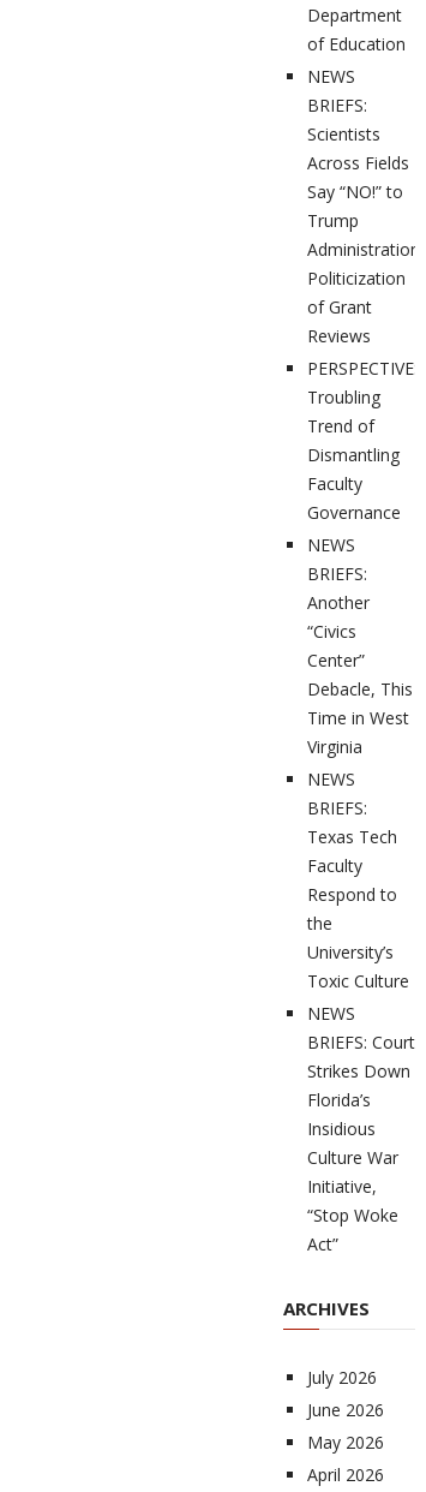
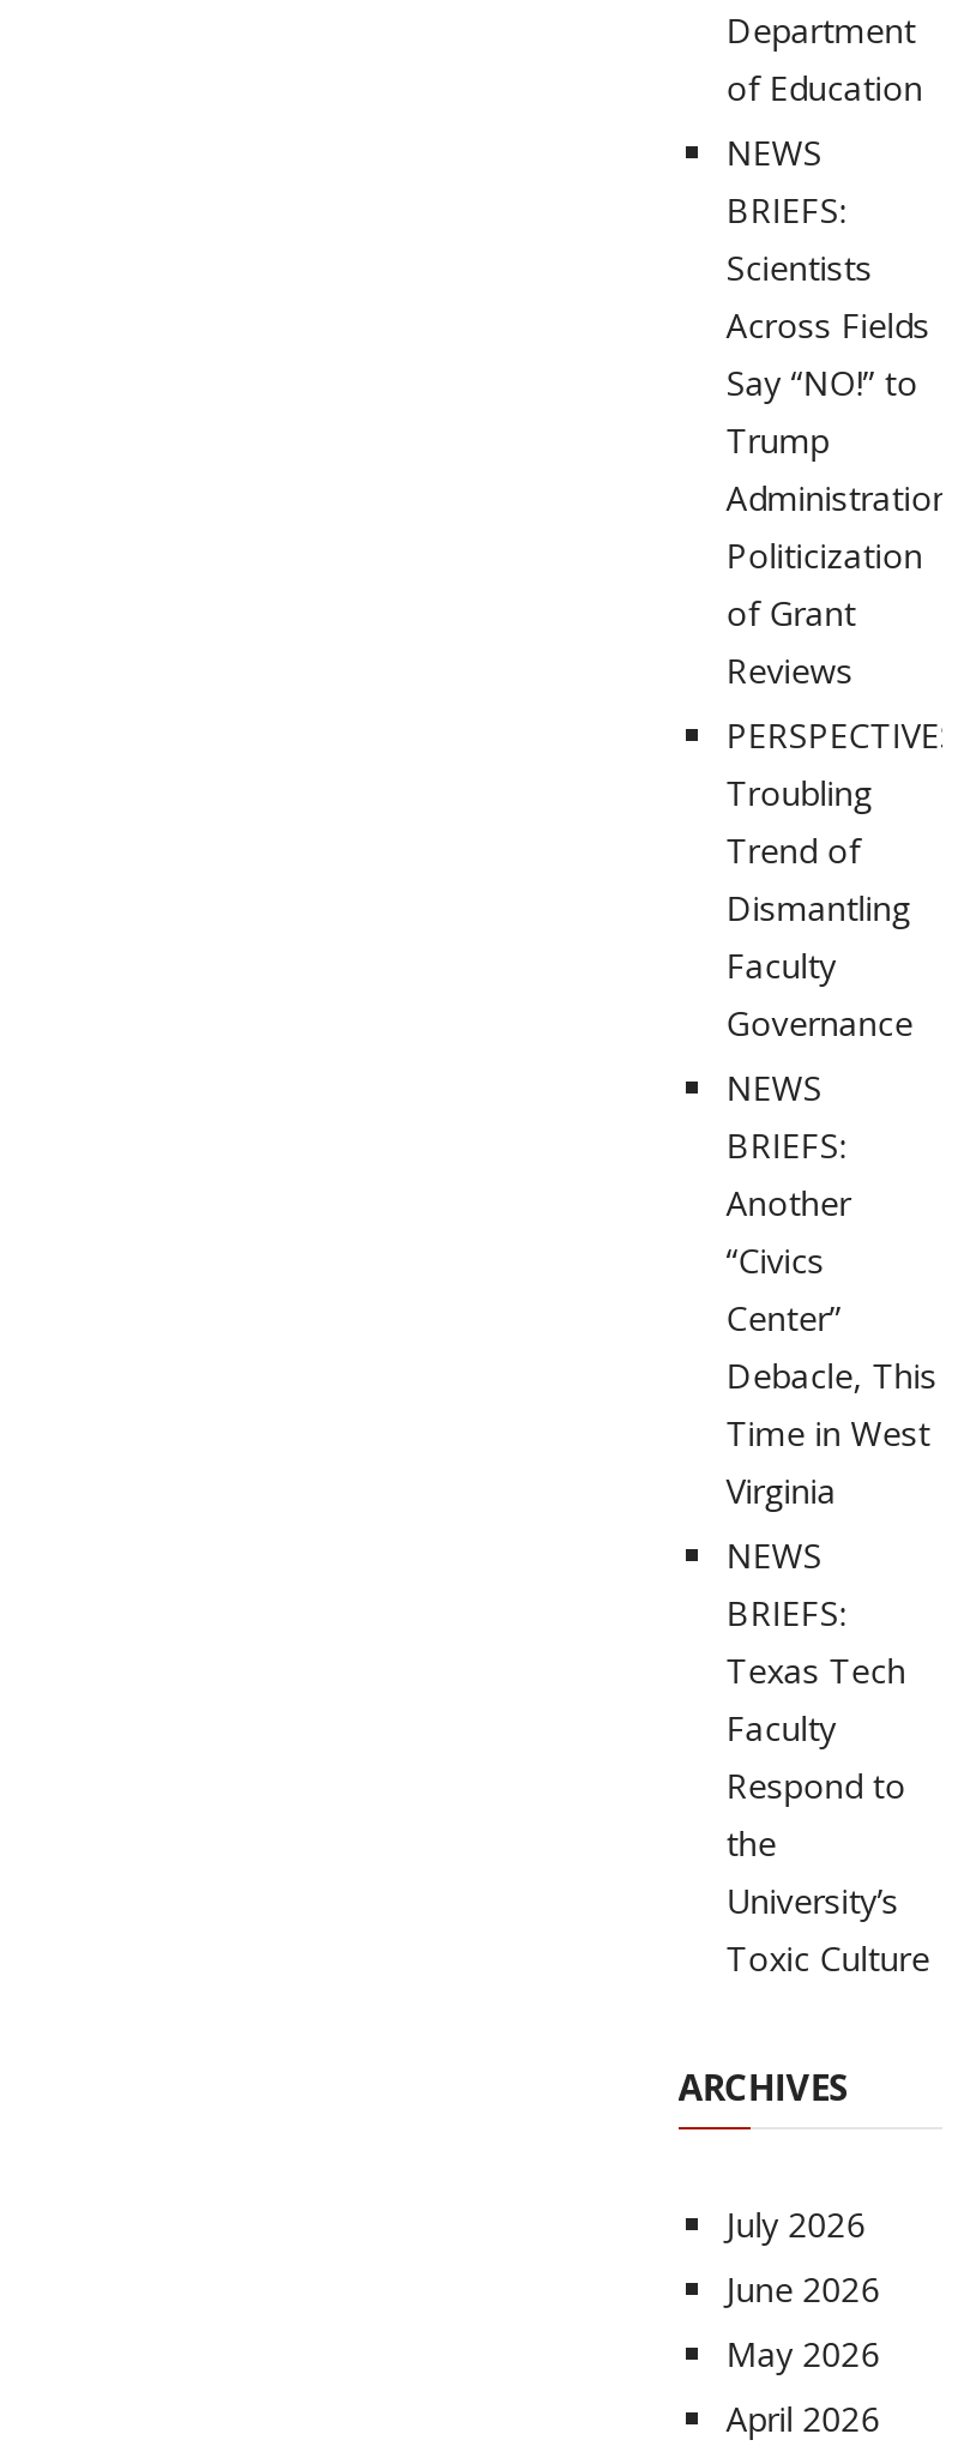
[307,1002,415,1255] NEWS | BRIEFS: Court | Strikes Down | Florida’s | Insidious | Culture War | Initiative, | “Stop Woke | Act” -> none

